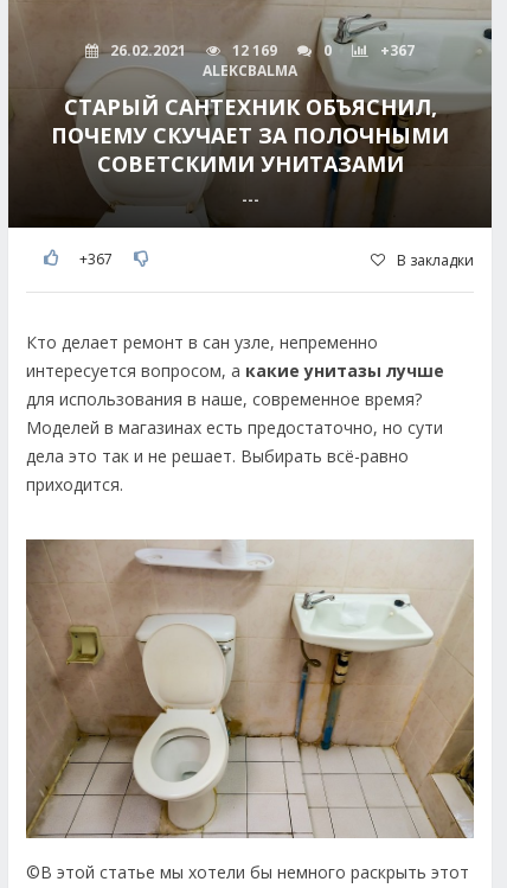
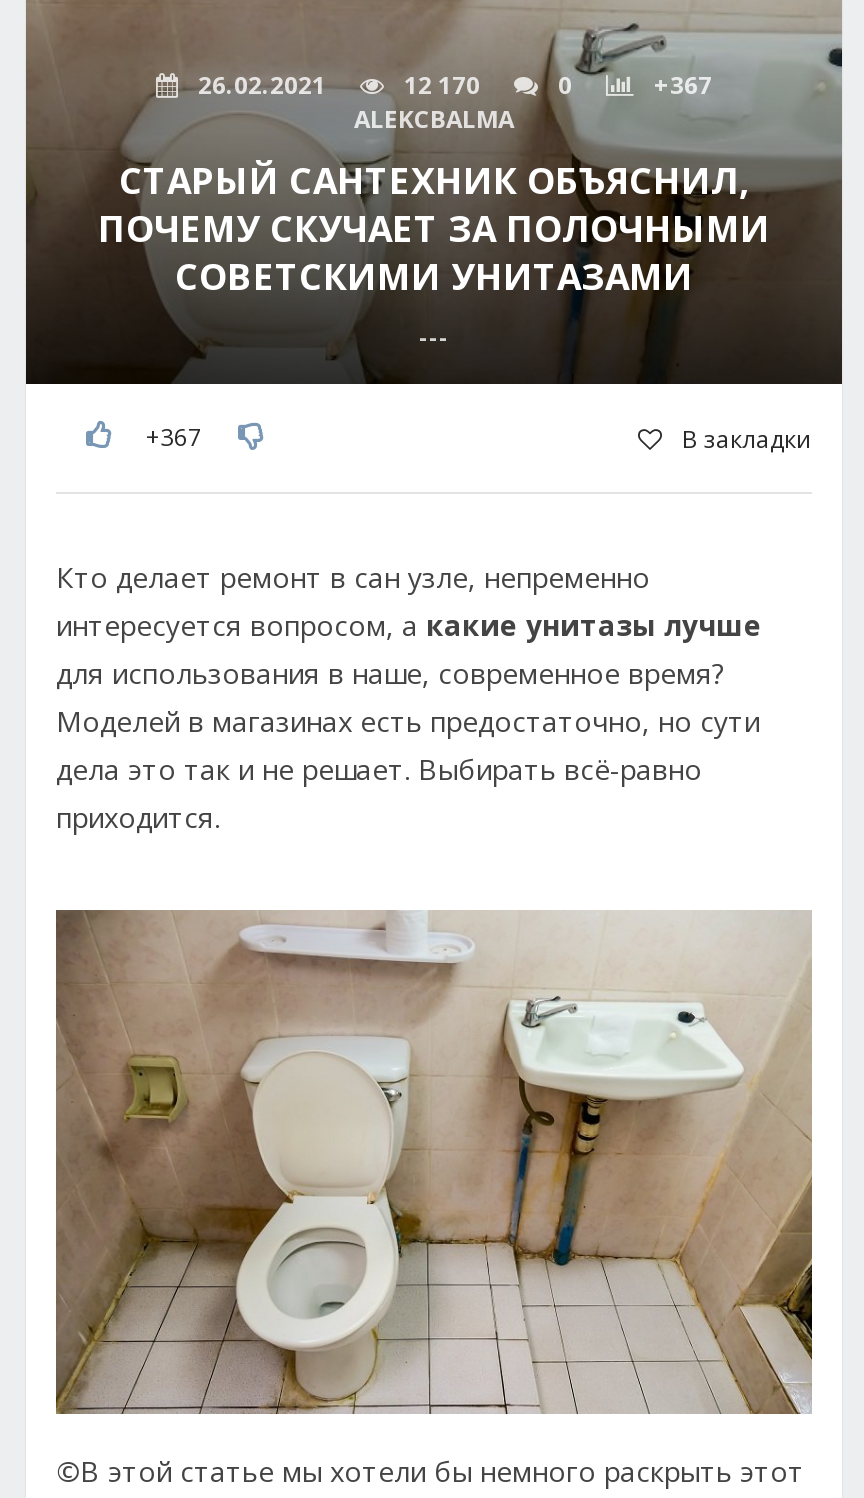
[232,40,277,60] 12 169 -> [404,68,480,102] 12 170

